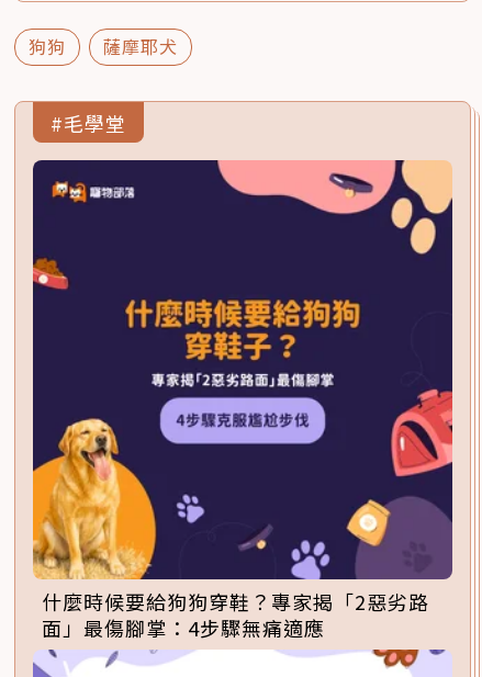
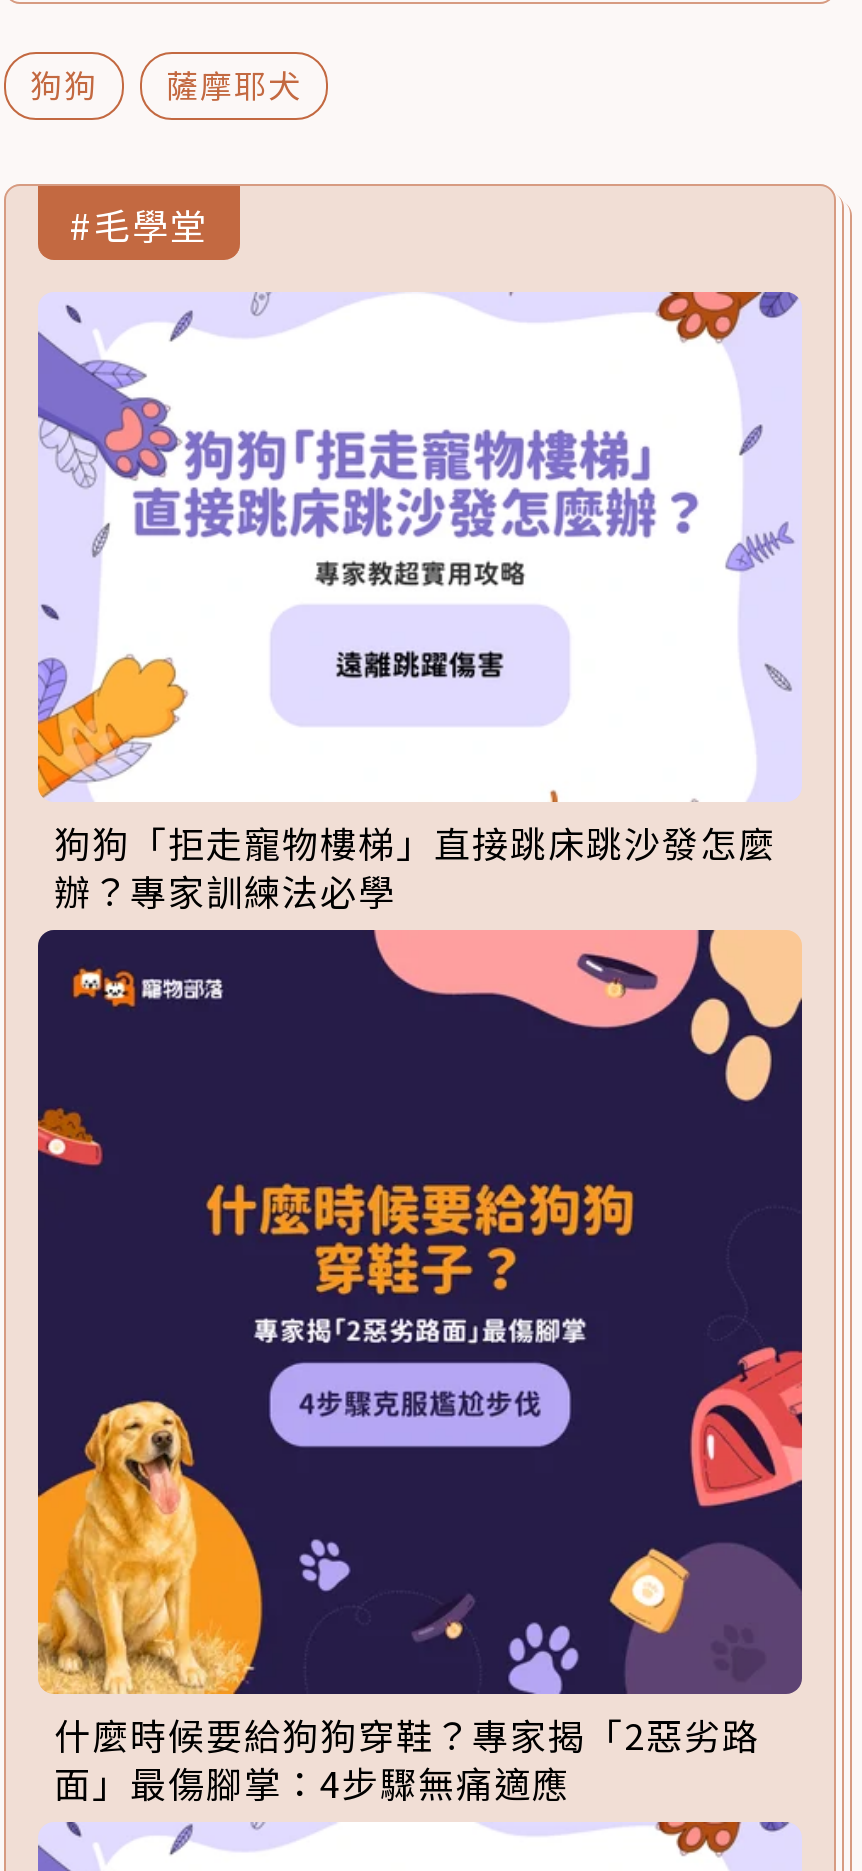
none -> [36,290,802,915] [image] | 狗狗「拒走寵物樓梯」直接跳床跳沙發怎麼 | 辦？專家訓練法必學

